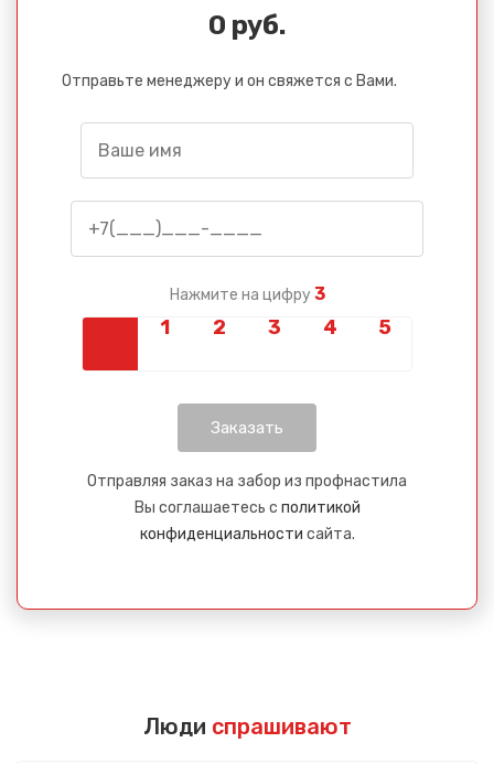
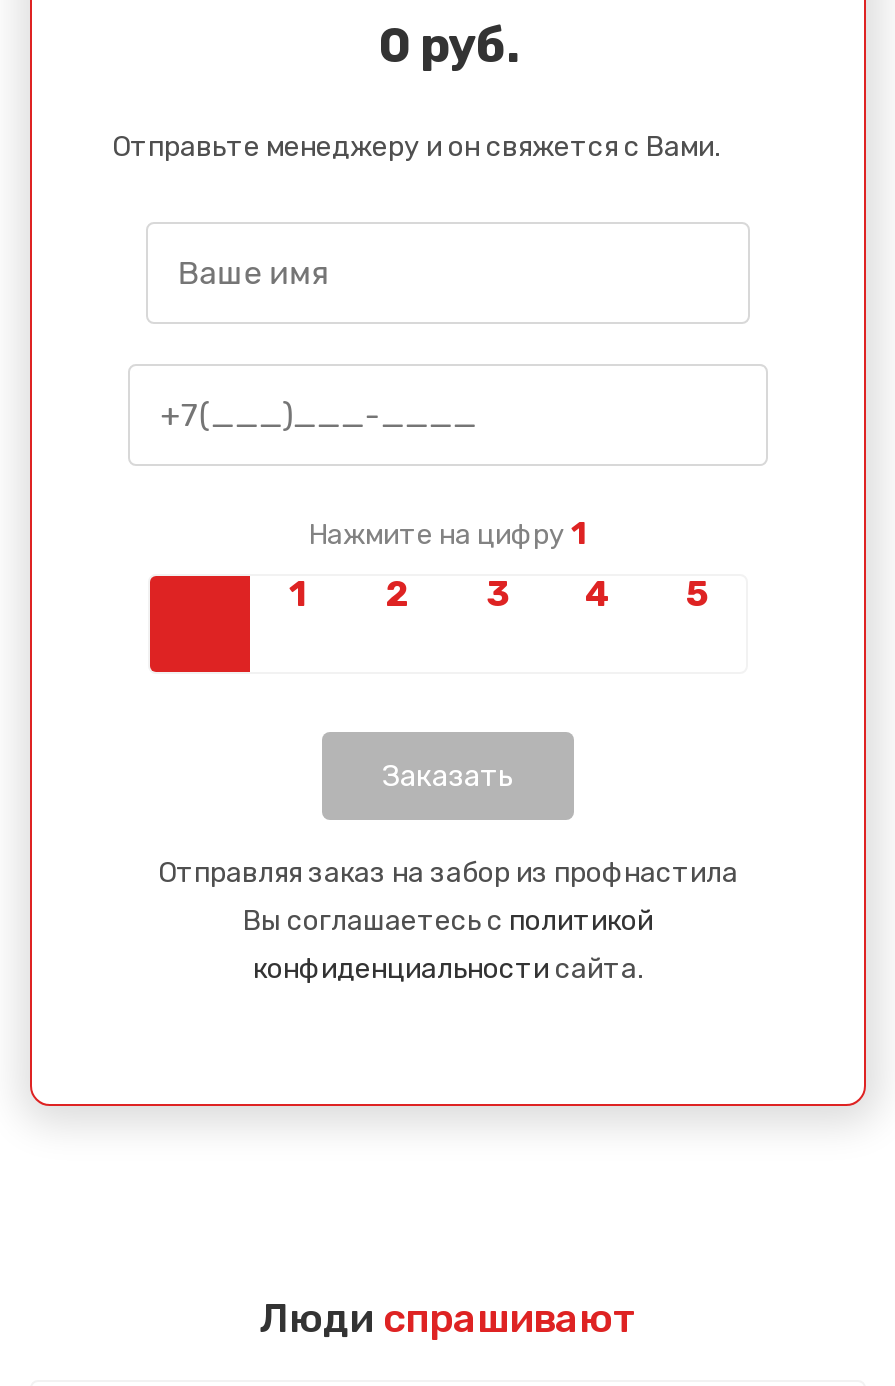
[169,283,325,304] Нажмите на цифру 3 -> [309,514,587,552] Нажмите на цифру 1

